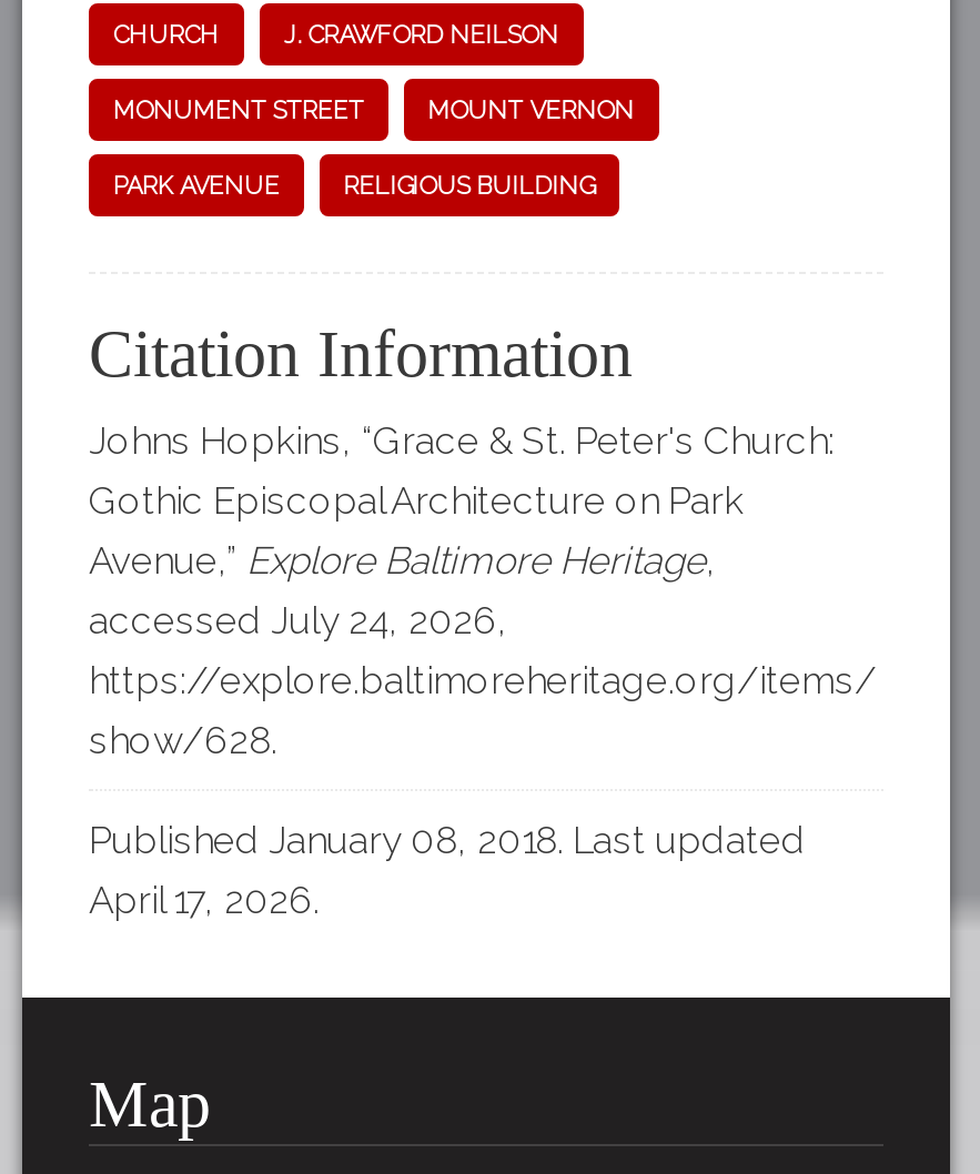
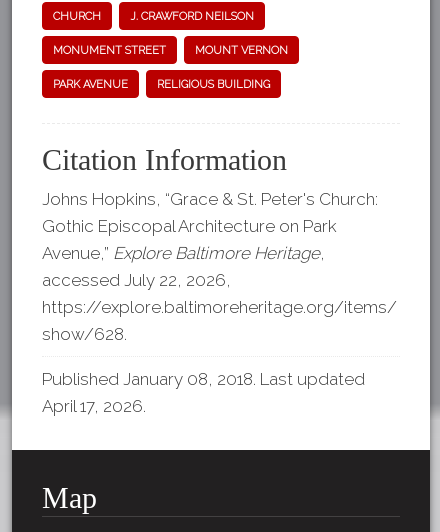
[89,598,508,642] accessed July 24, 2026, -> [42,270,231,290] accessed July 22, 2026,

